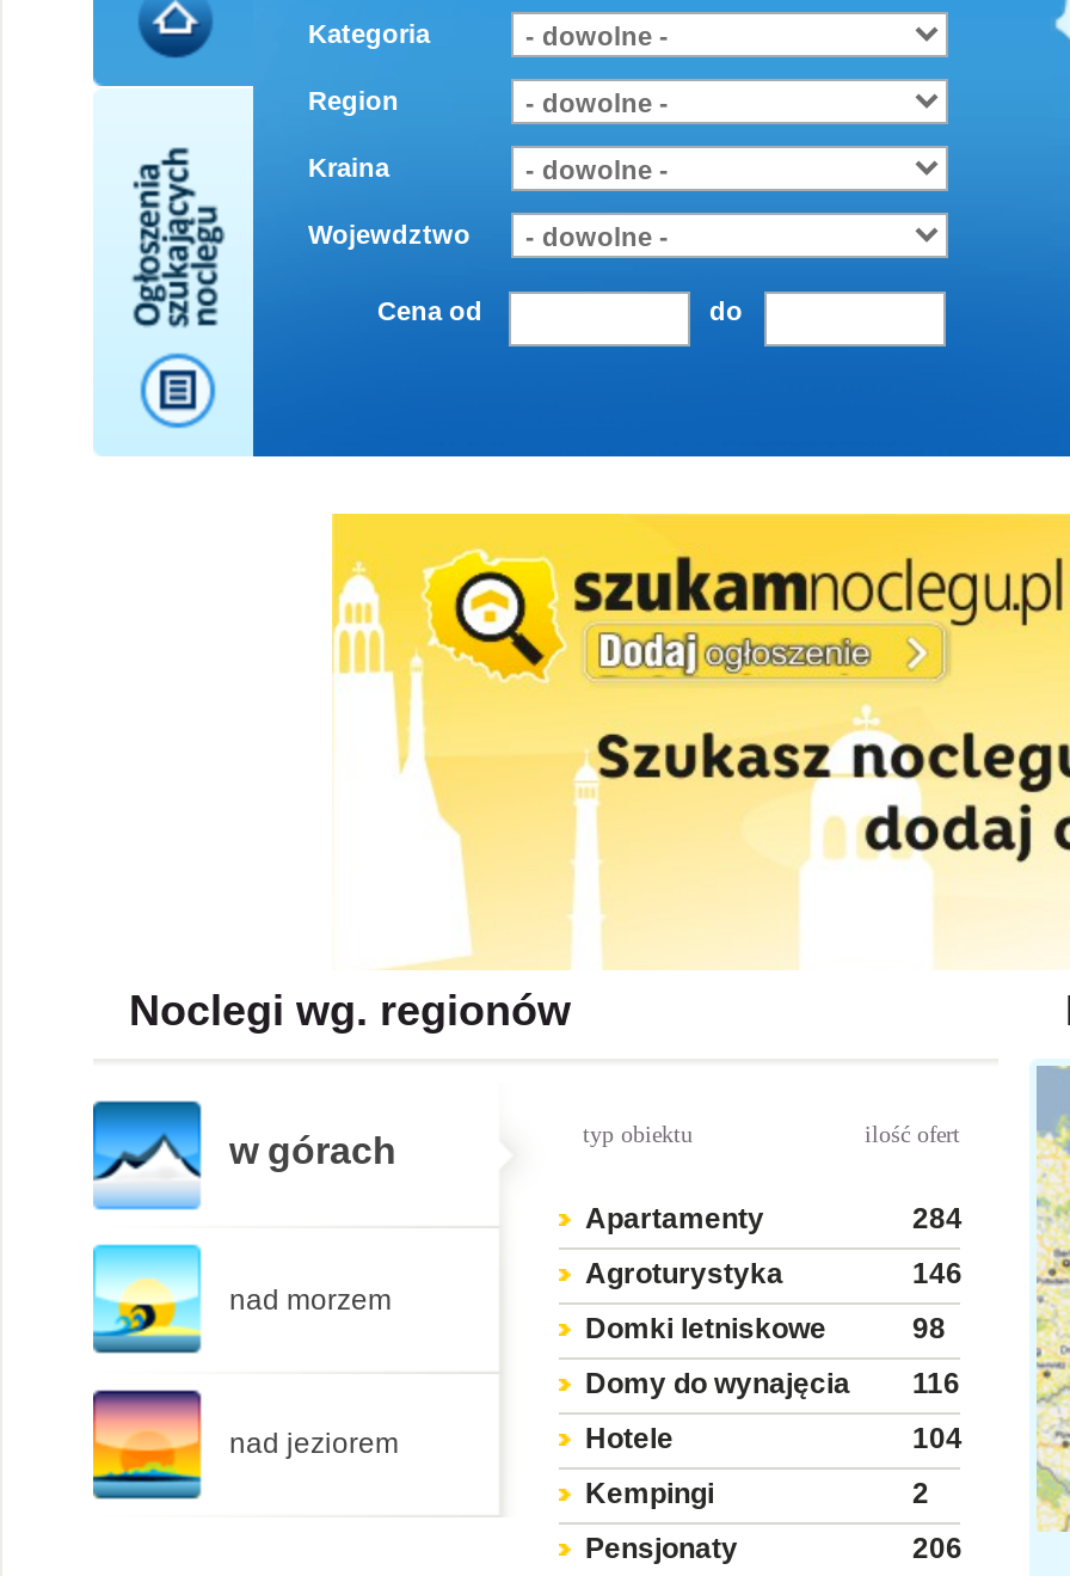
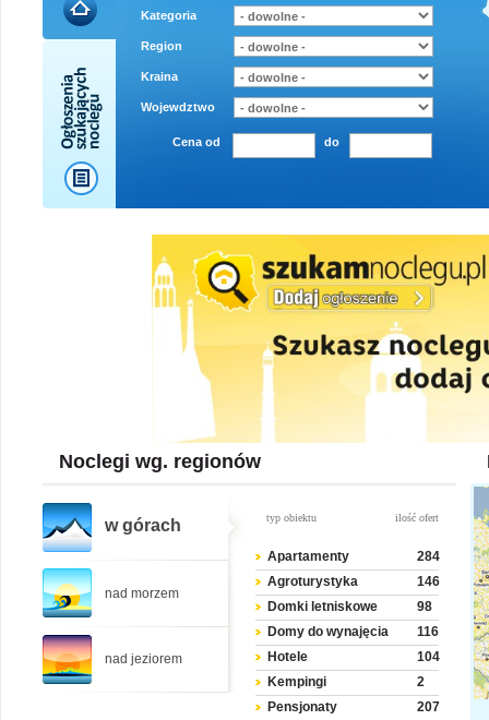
[912,1532,963,1565] 206 -> [417,699,440,715] 207

